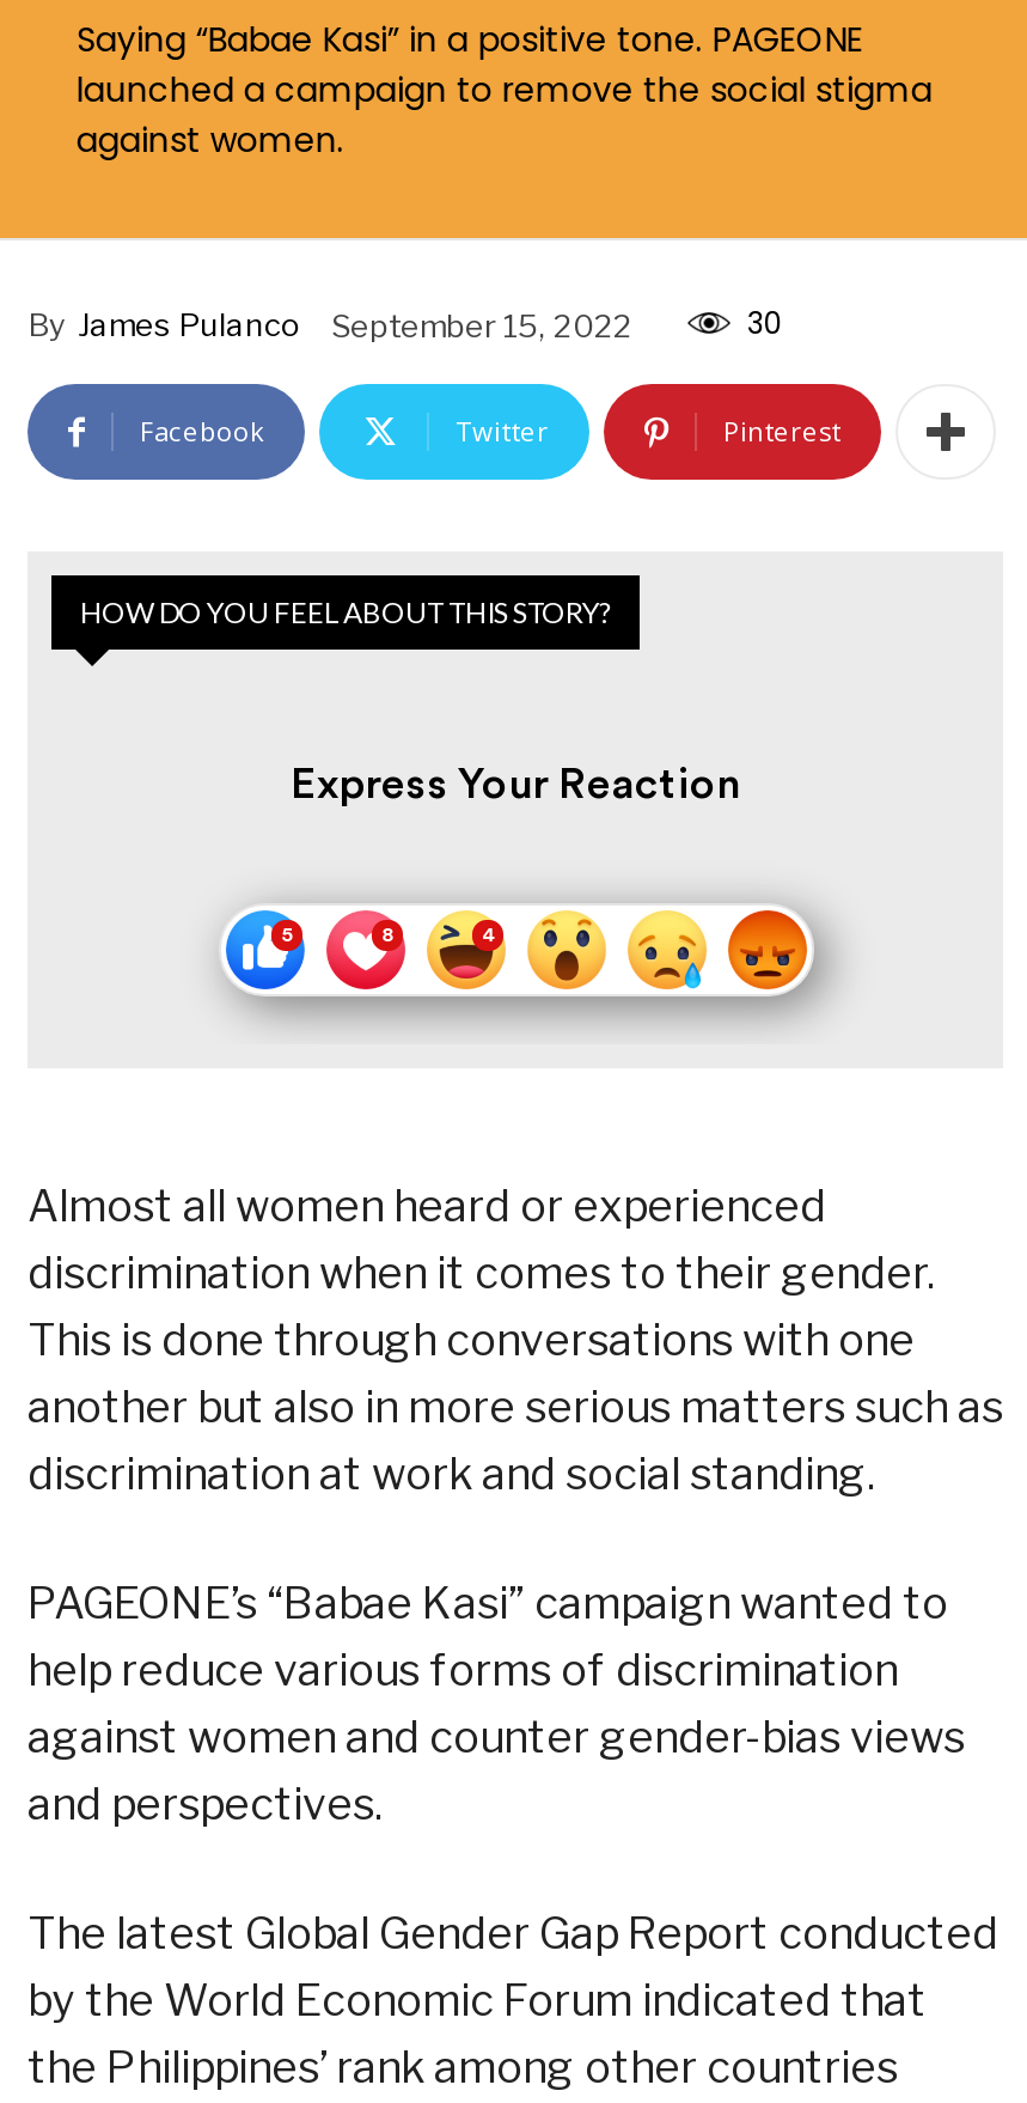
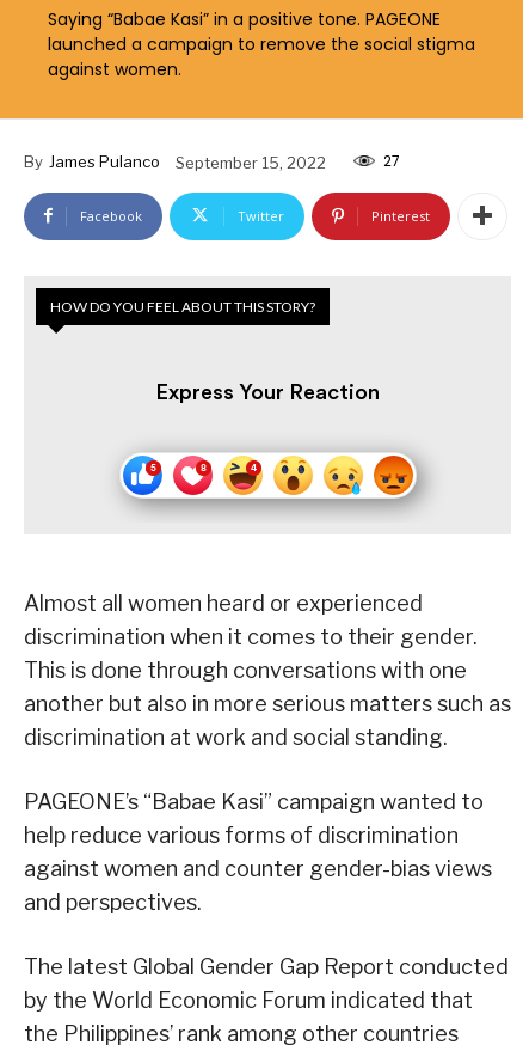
[747,302,783,343] 30 -> [383,151,400,171] 27

